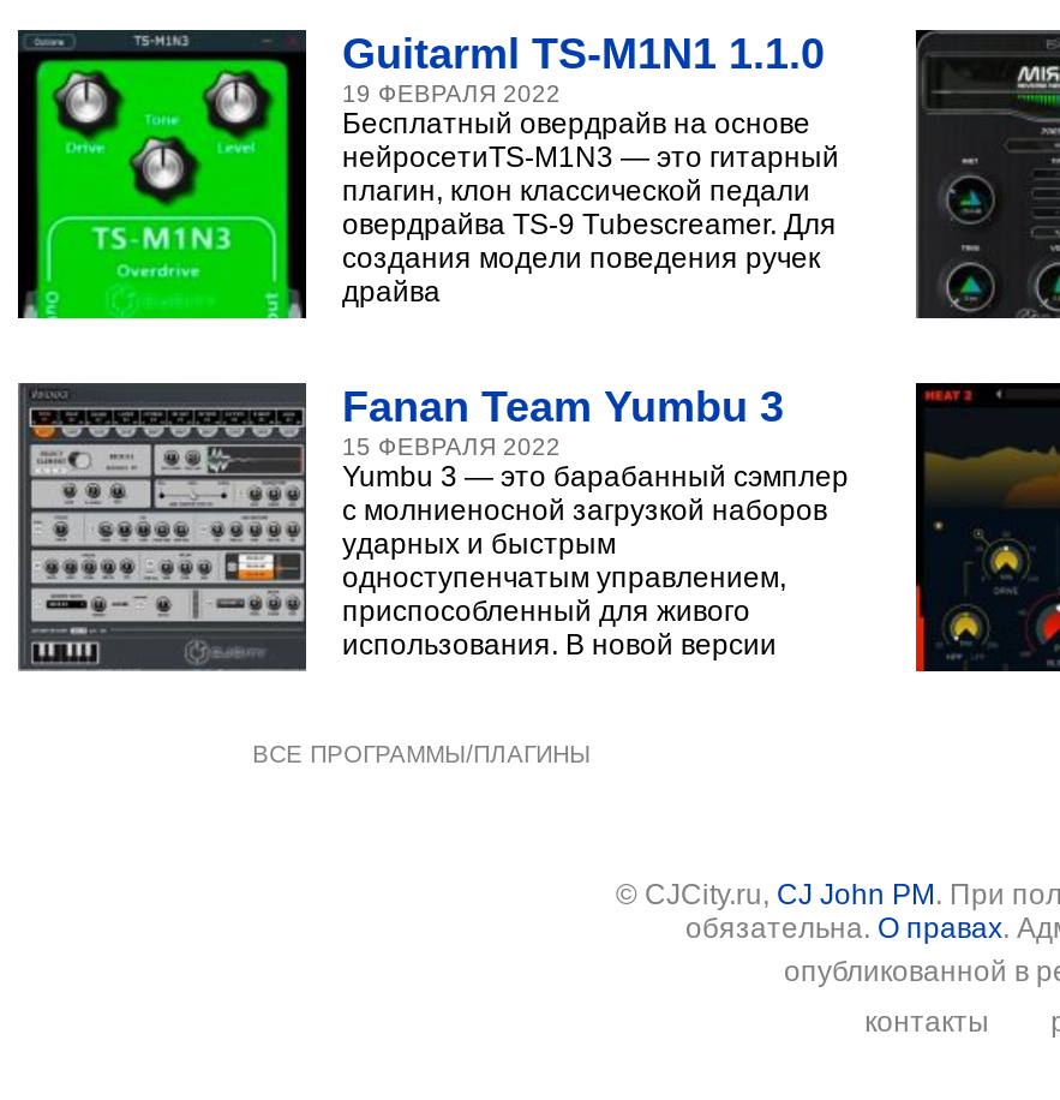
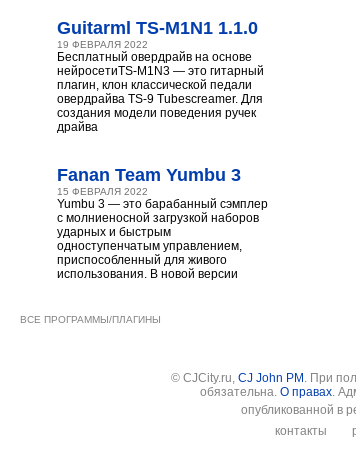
[16,28,309,321] [image] -> none
[914,28,1053,321] [image] -> none
[16,381,309,674] [image] -> none
[914,381,1053,674] [image] -> none

